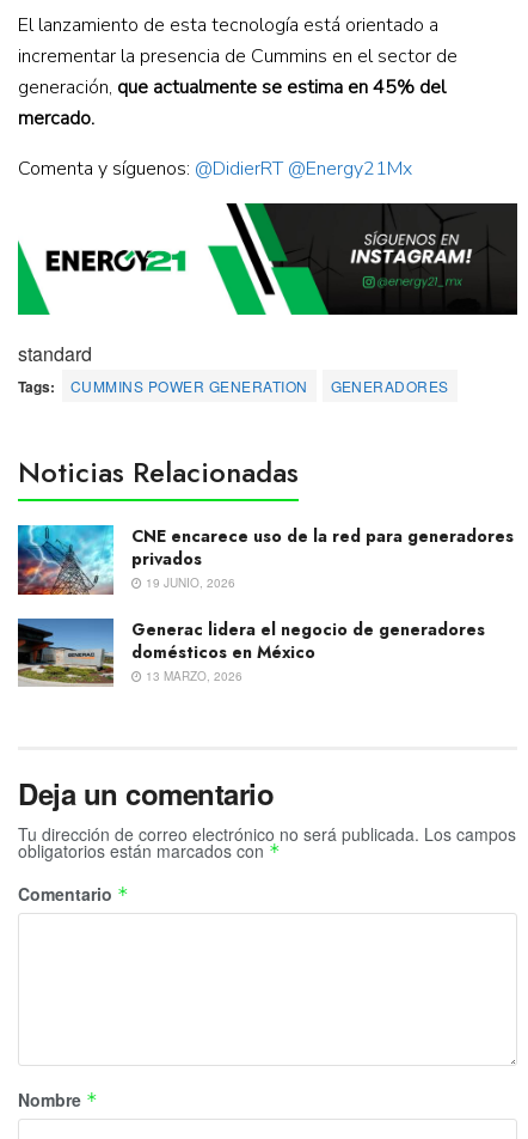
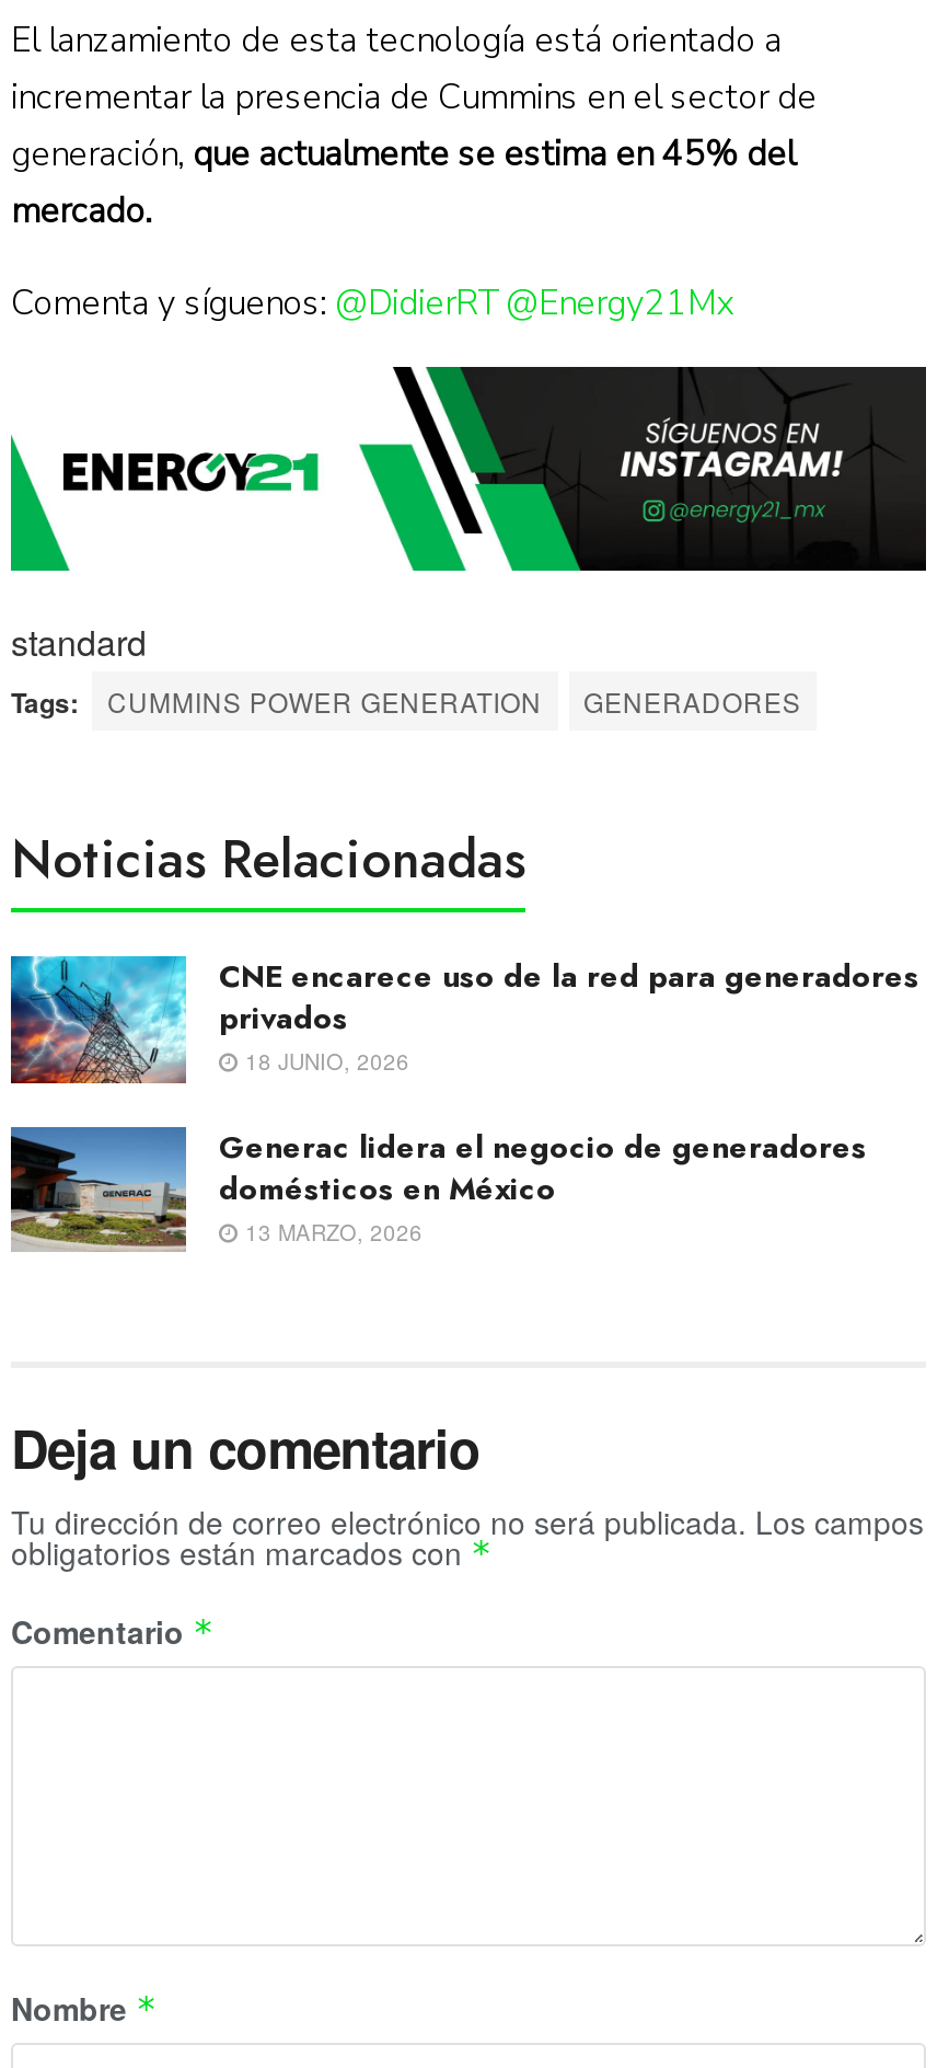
[142,575,235,592] 19 JUNIO, 2026 -> [239,1047,409,1078] 18 JUNIO, 2026

